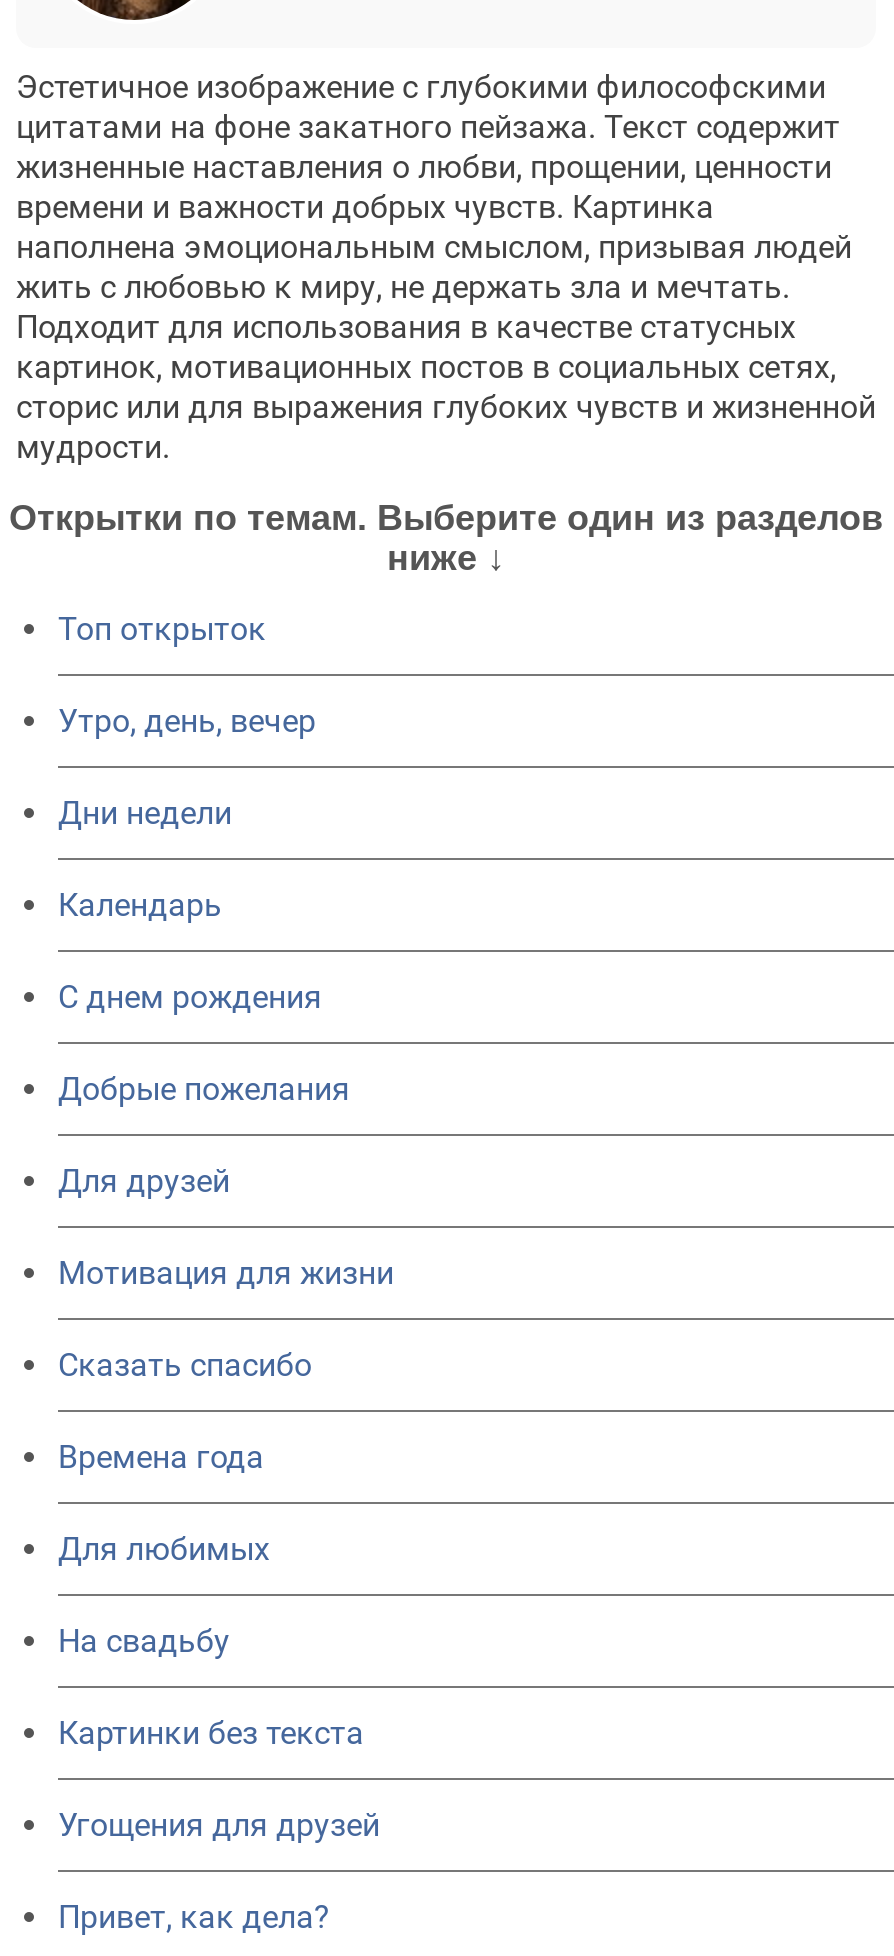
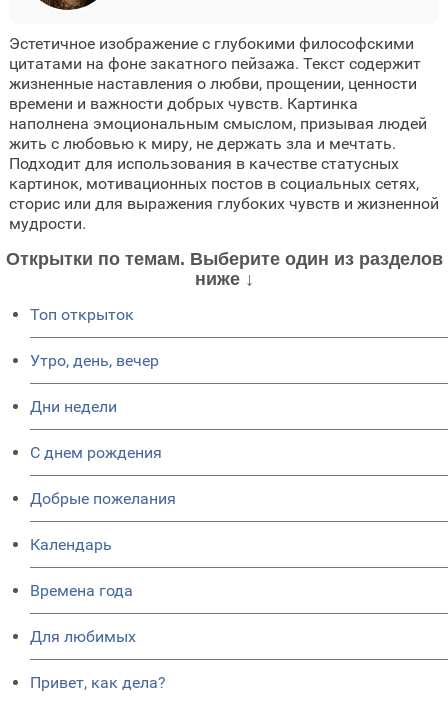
moved [58,885,222,923] -> [30,535,112,554]: Календарь
[58,1161,394,1383] Для друзей | Мотивация для жизни | Сказать спасибо -> none
[58,1621,380,1843] На свадьбу | Картинки без текста | Угощения для друзей -> none

